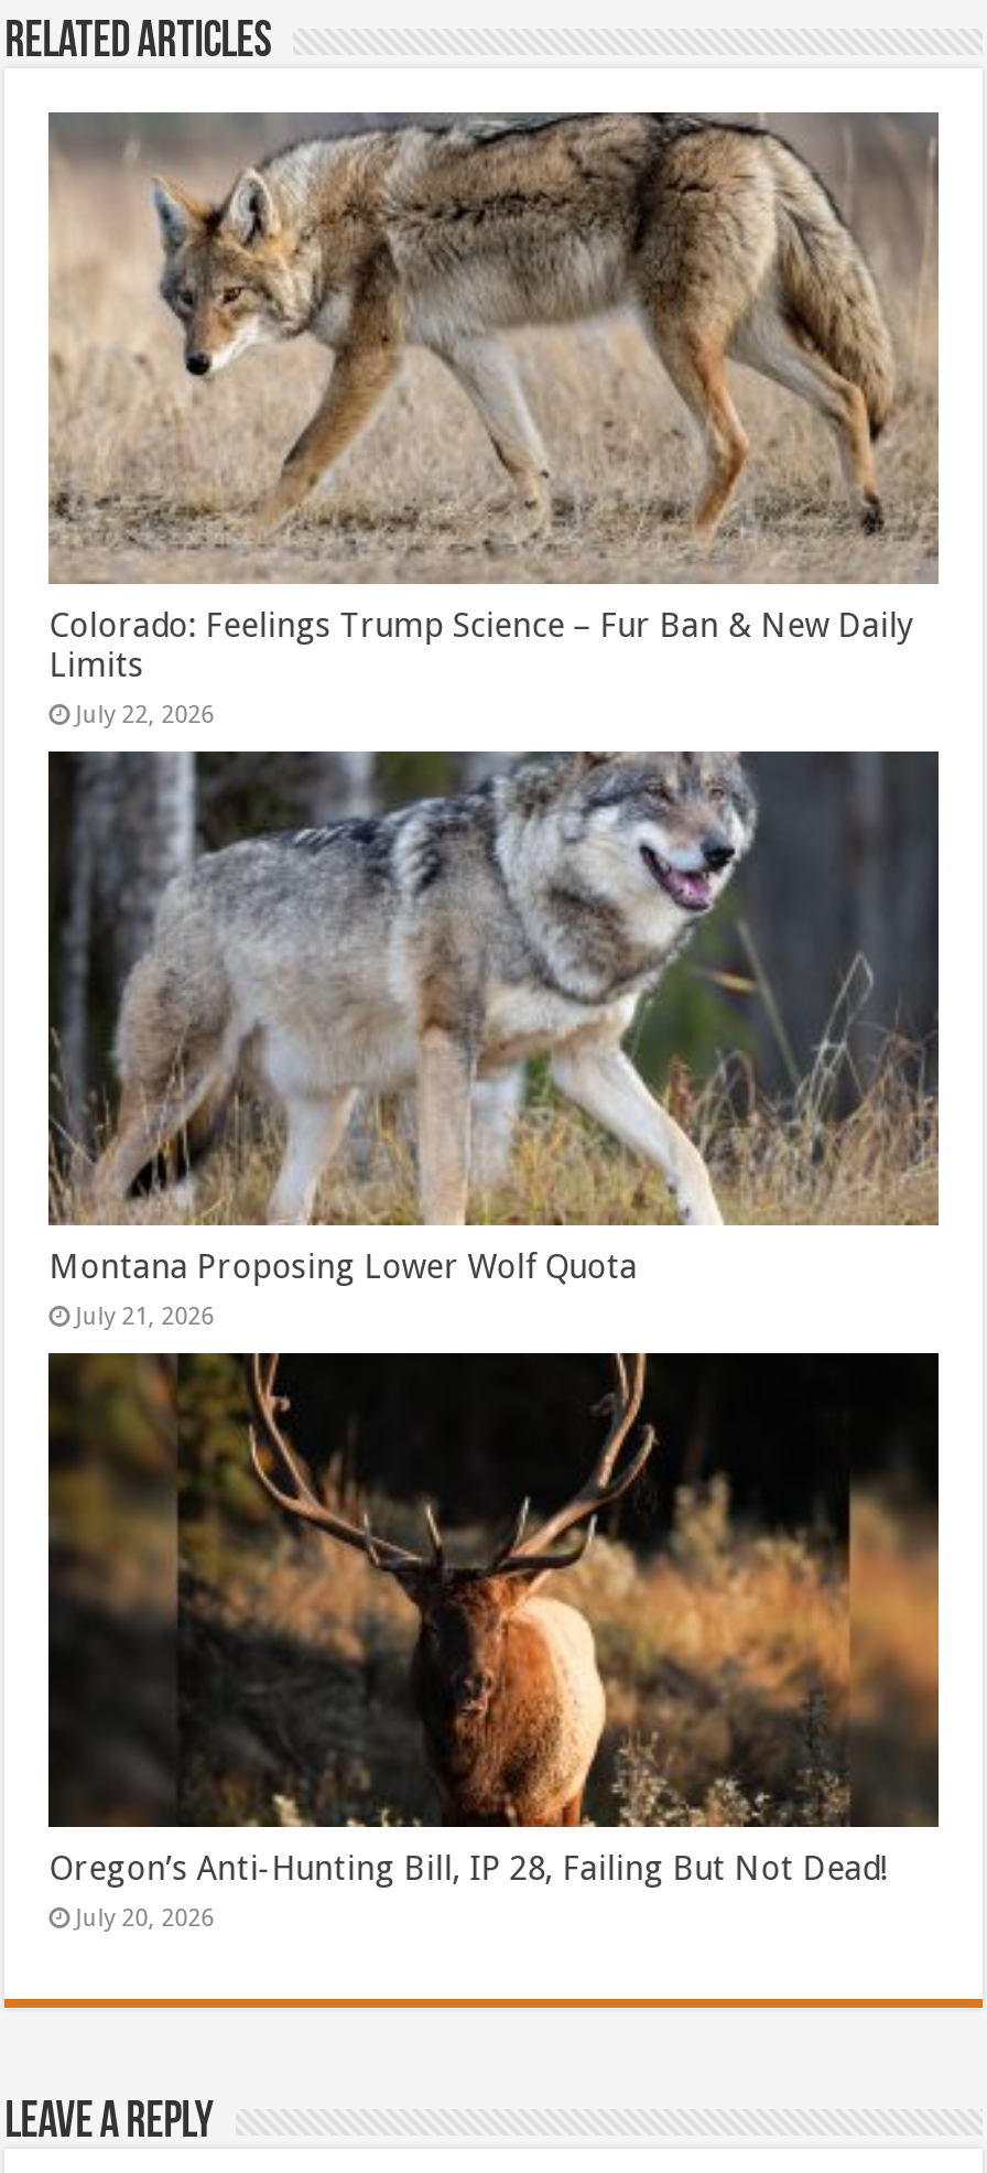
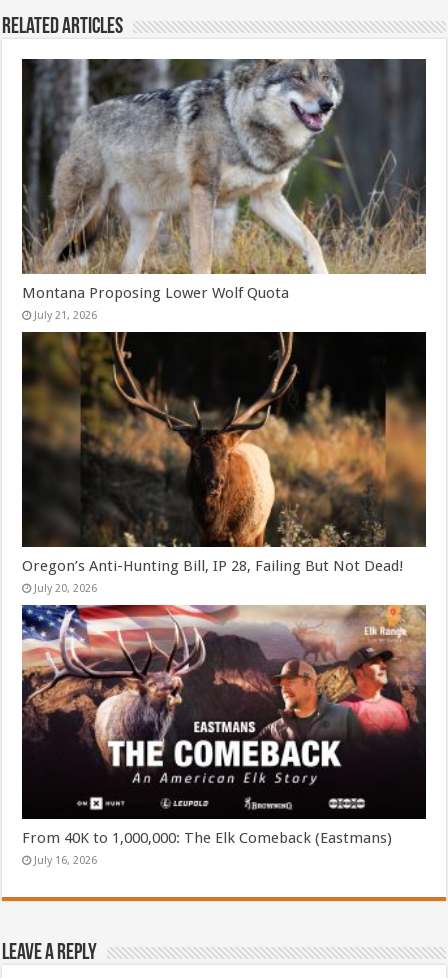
[48,111,939,730] [image] | Colorado: Feelings Trump Science – Fur Ban & New Daily | Limits | July 22, 2026 -> none
moved [44,746,943,1932] -> [20,56,428,594]: [image] | Montana Proposing Lower Wolf Quota | July 21, 2026 | Oregon’s Anti-Hunting Bill, IP 28, Failing But Not Dead! | July 20, 2026
none -> [21,604,427,867] [image] | From 40K to 1,000,000: The Elk Comeback (Eastmans) | July 16, 2026

